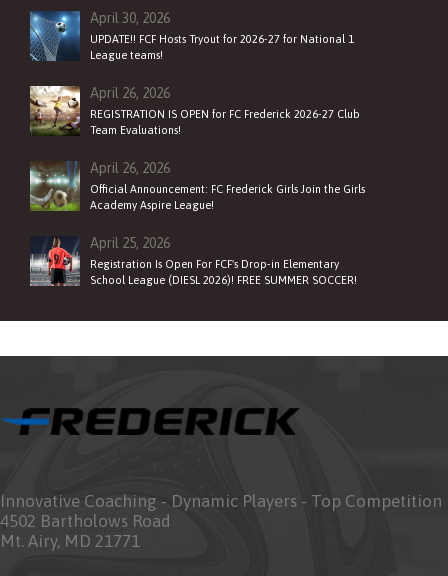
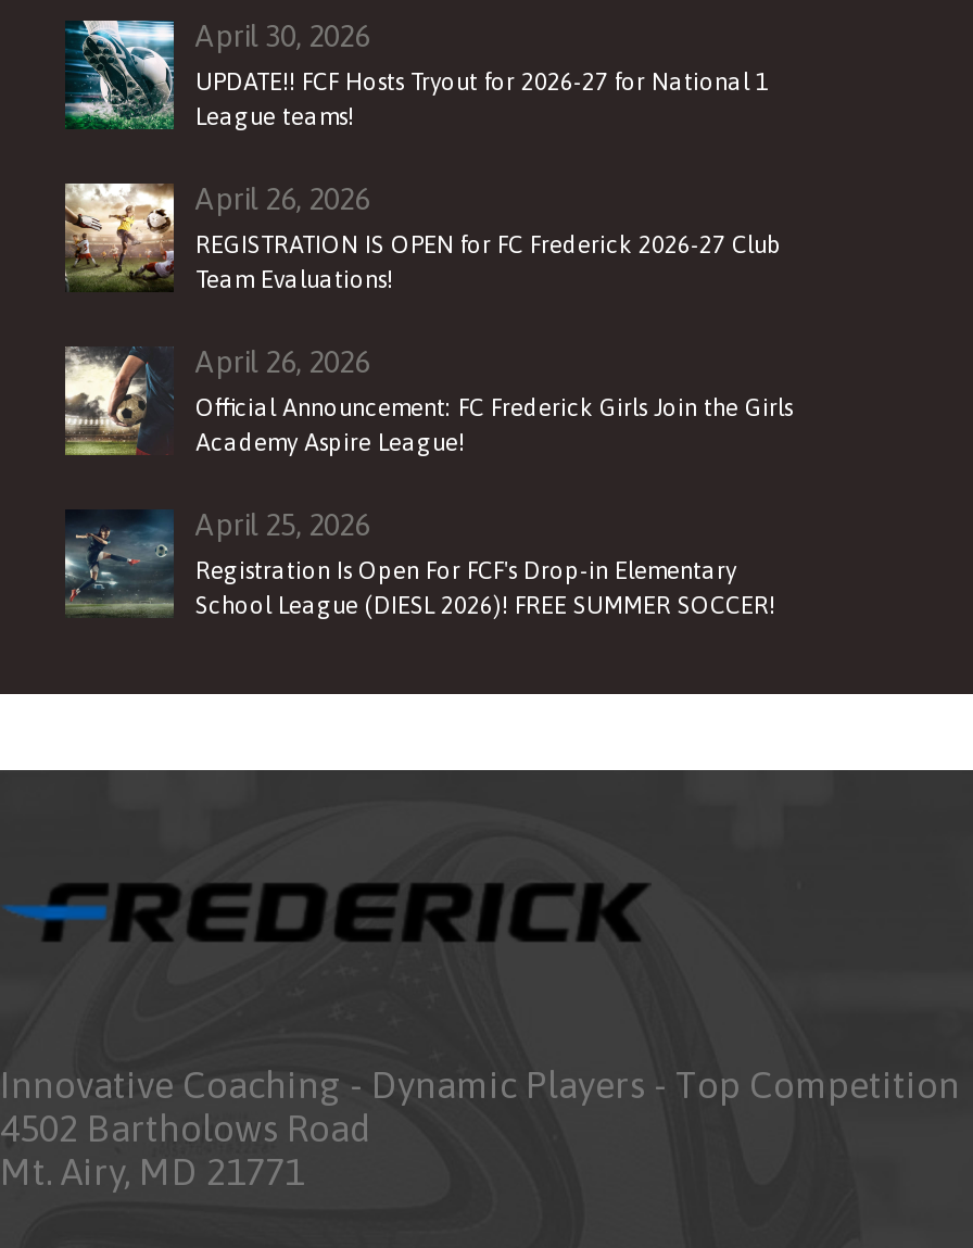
[29,11,81,61] [image] -> [65,18,176,129] [image]
[31,161,81,211] [image] -> [65,346,174,455] [image]
[30,238,81,287] [image] -> [65,516,174,618] [image]

